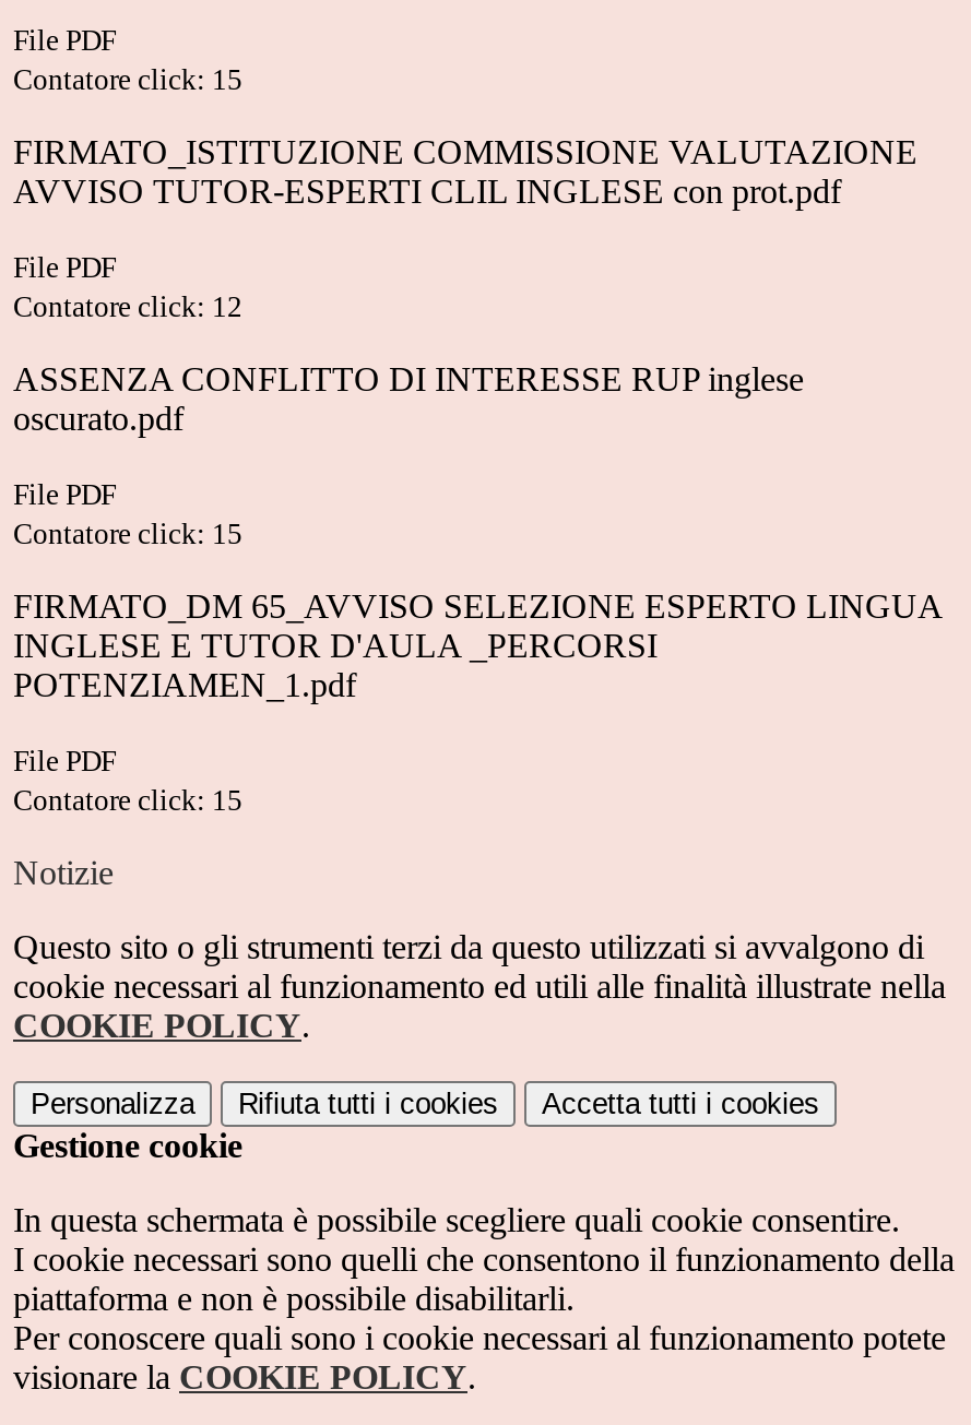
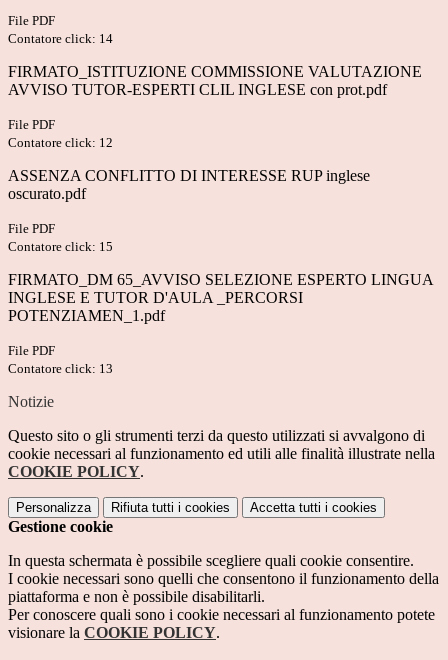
[13,64,242,96] Contatore click: 15 -> [8,31,113,46] Contatore click: 14
[13,784,242,817] Contatore click: 15 -> [8,361,113,376] Contatore click: 13

